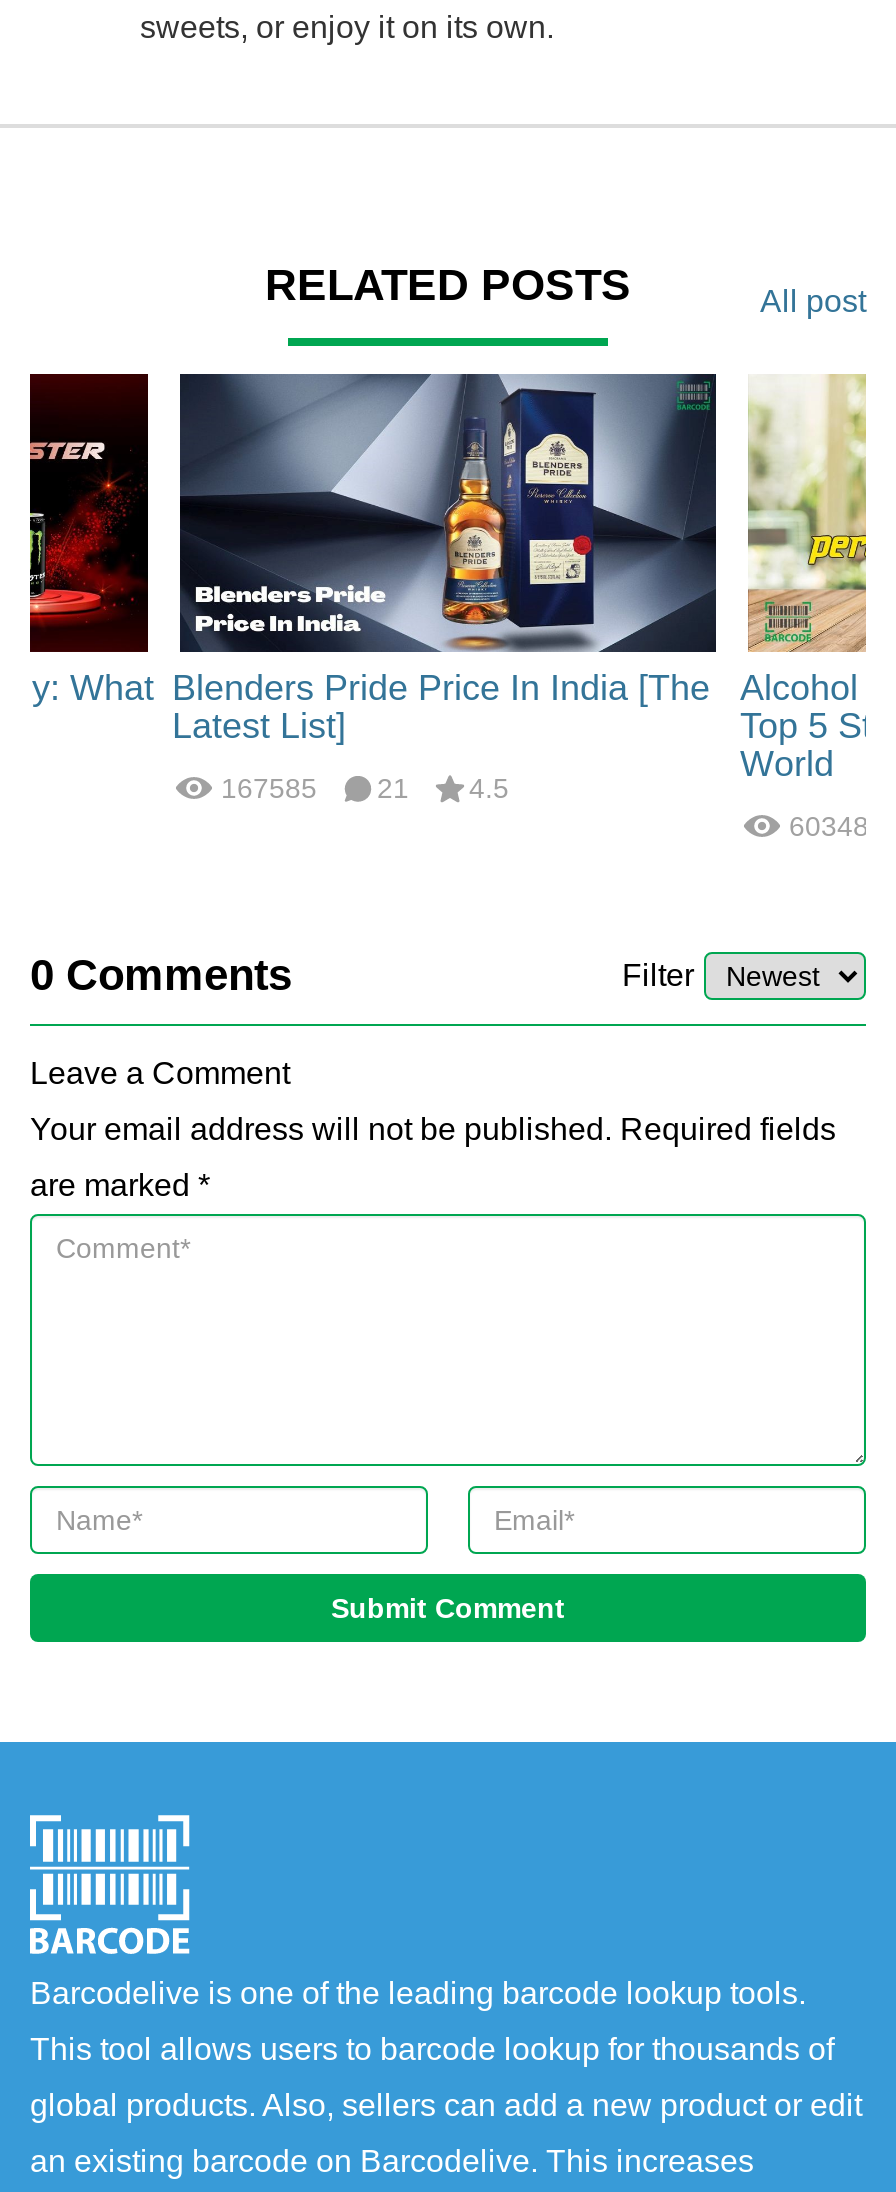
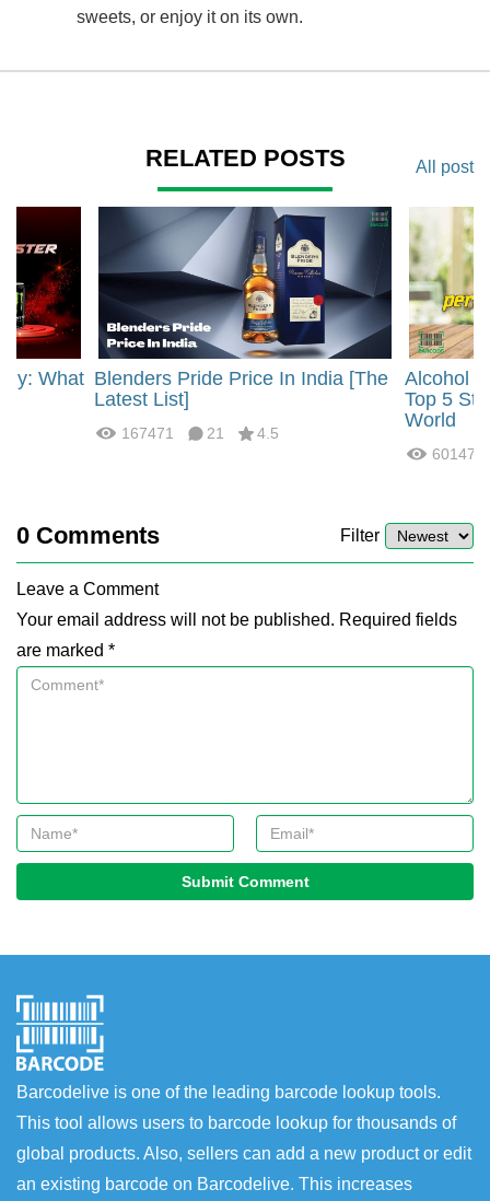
[221,773,509,805] 167585 21 4.5 -> [121,425,278,442] 167471 21 4.5
[789,811,869,843] 60348 -> [431,446,475,463] 60147

